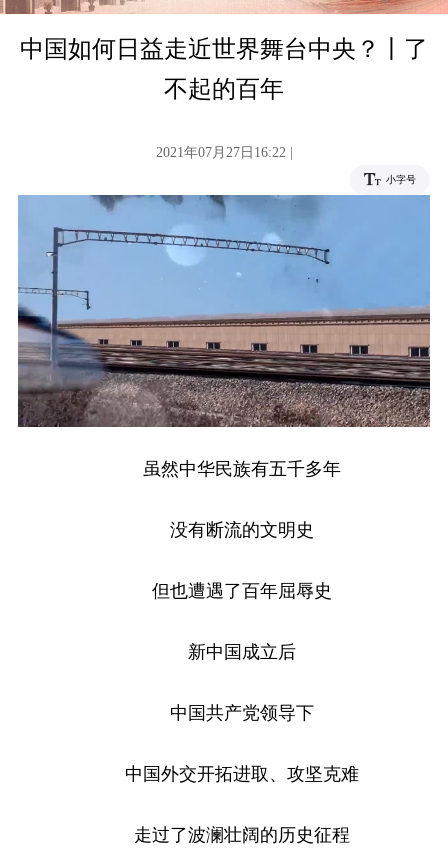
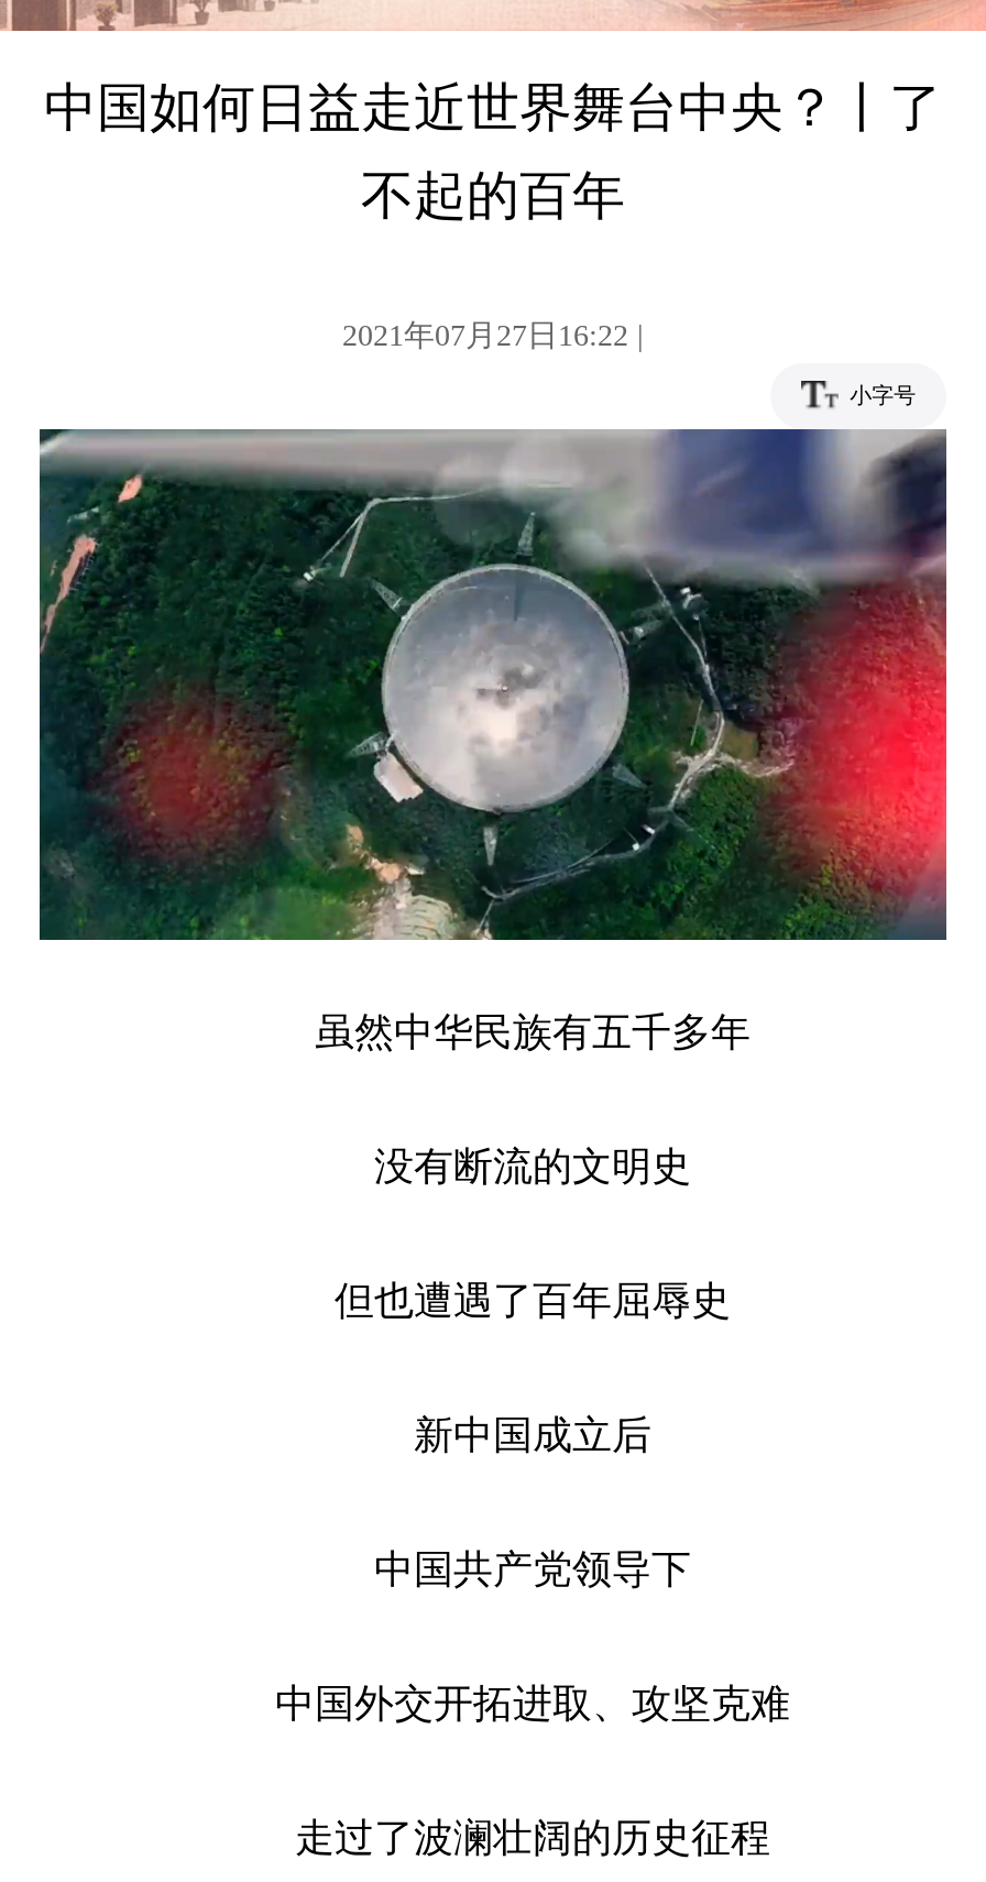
[17,194,431,428] [image] -> [37,427,949,942] [image]

